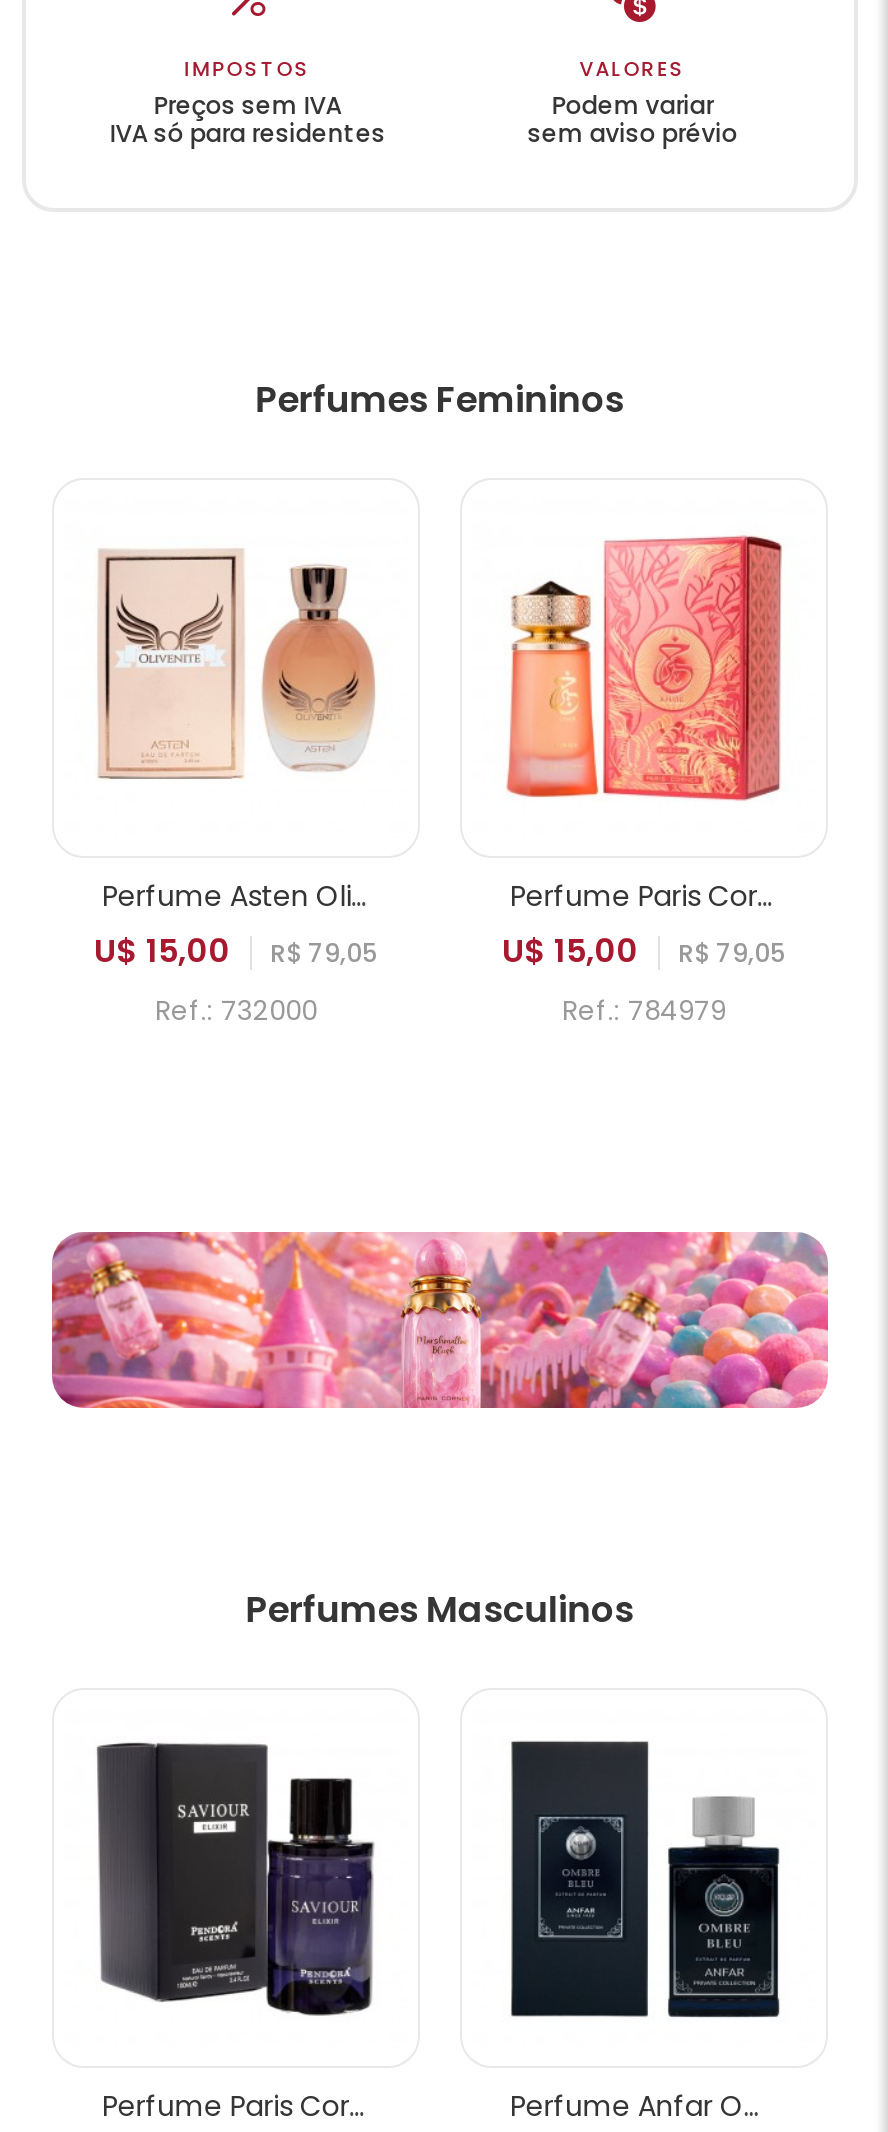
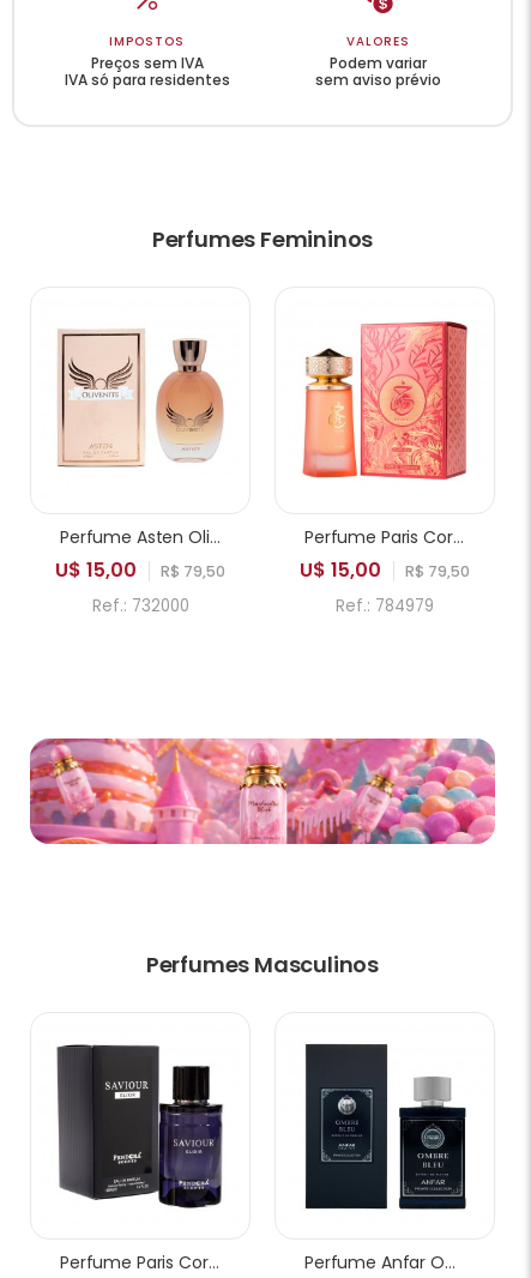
[94,928,378,974] U$ 15,00 R$ 79,05 -> [55,556,225,584] U$ 15,00 R$ 79,50
[502,928,786,974] U$ 15,00 R$ 79,05 -> [300,556,470,584] U$ 15,00 R$ 79,50

